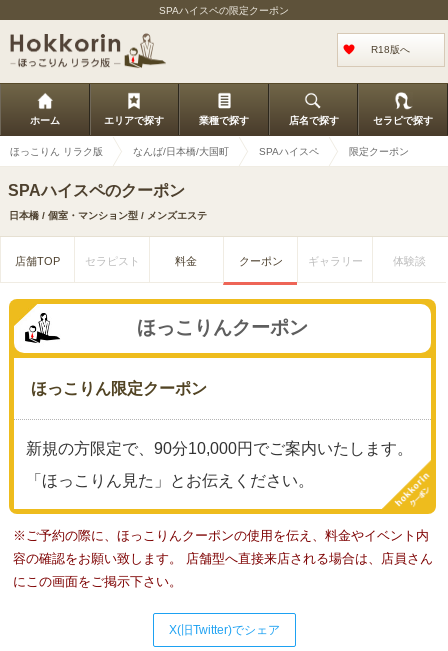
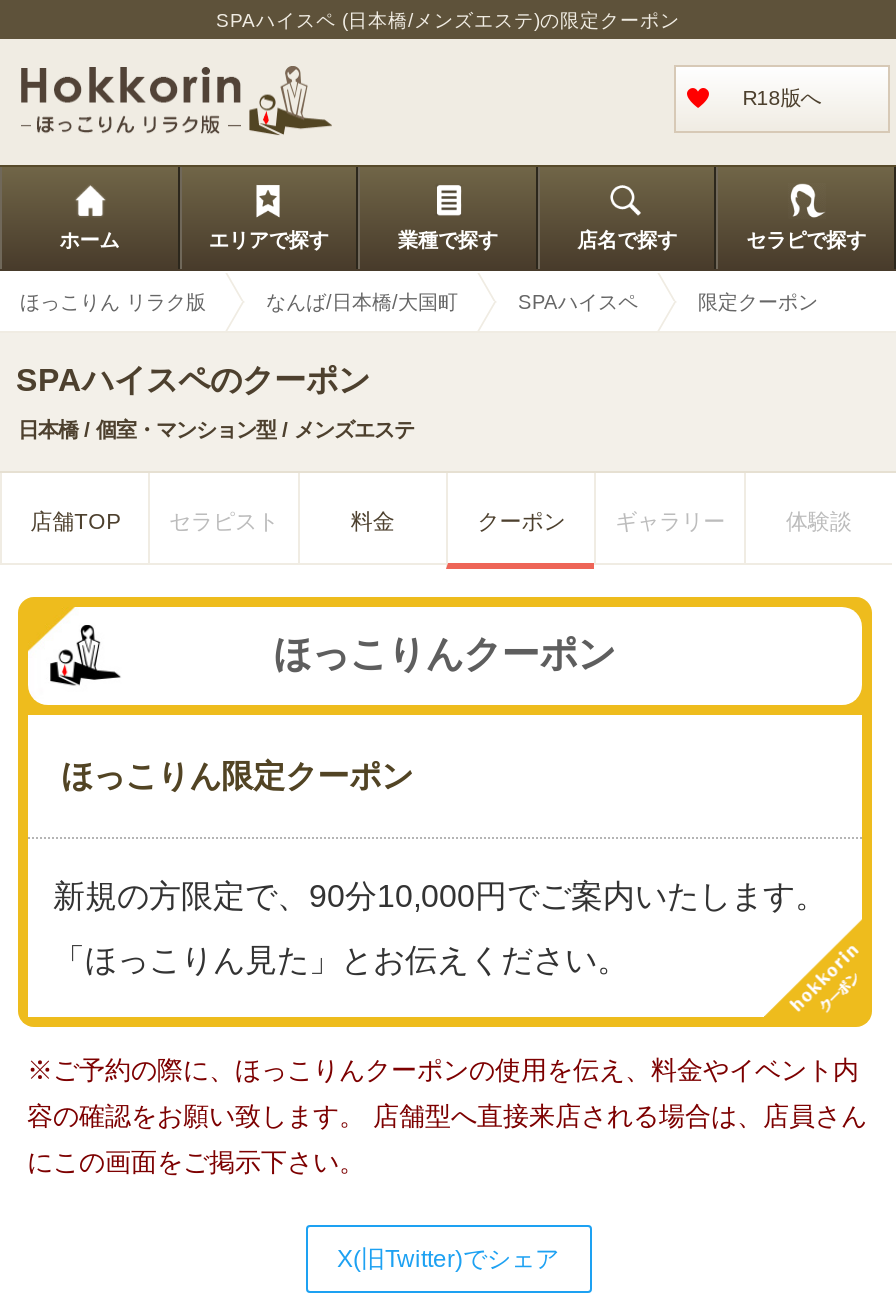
[159,5,289,16] SPAハイスペの限定クーポン -> [216,9,680,31] SPAハイスペ (日本橋/メンズエステ)の限定クーポン

